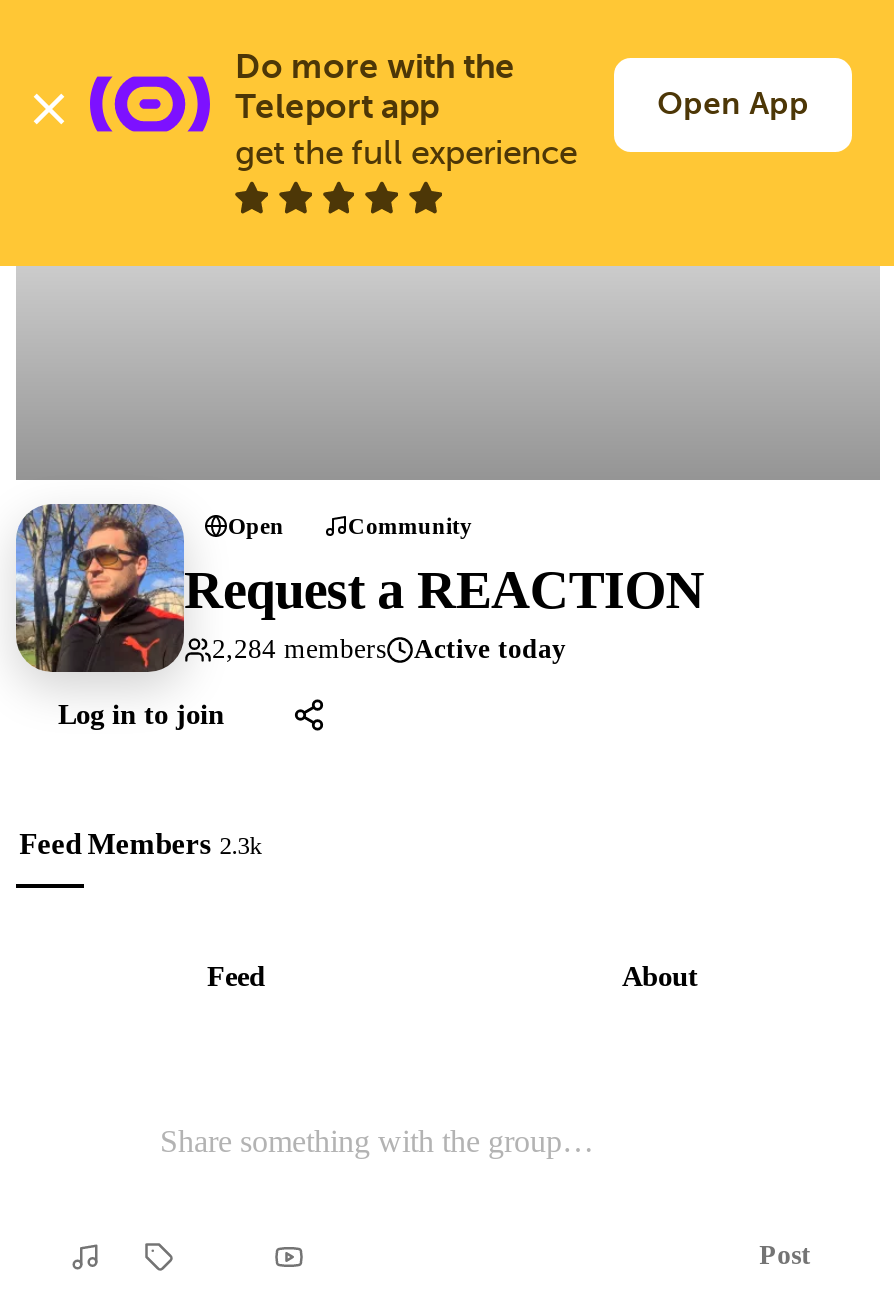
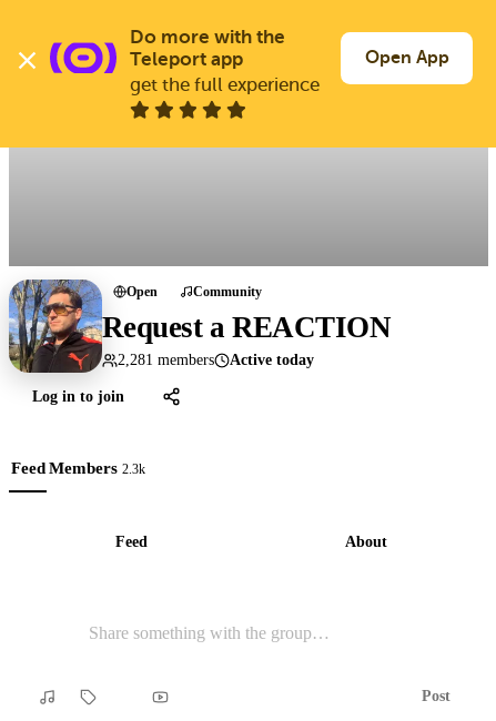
[212,634,566,664] 2,284 members Active today -> [118,352,314,368] 2,281 members Active today

